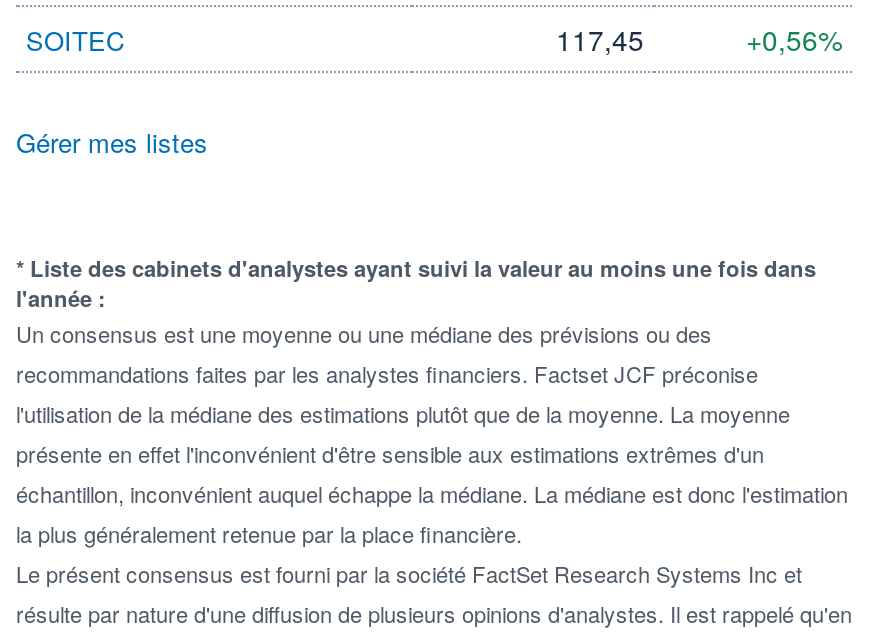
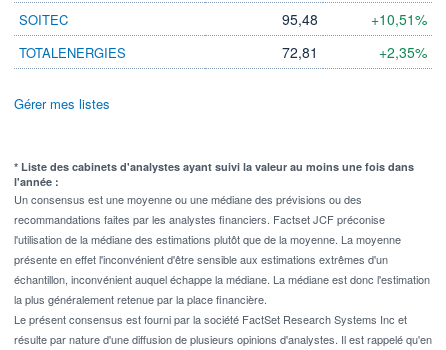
[556,19,842,59] 117,45 | +0,56% -> [19,9,427,62] 95,48 | +10,51% | TOTALENERGIES | 72,81 | +2,35%

